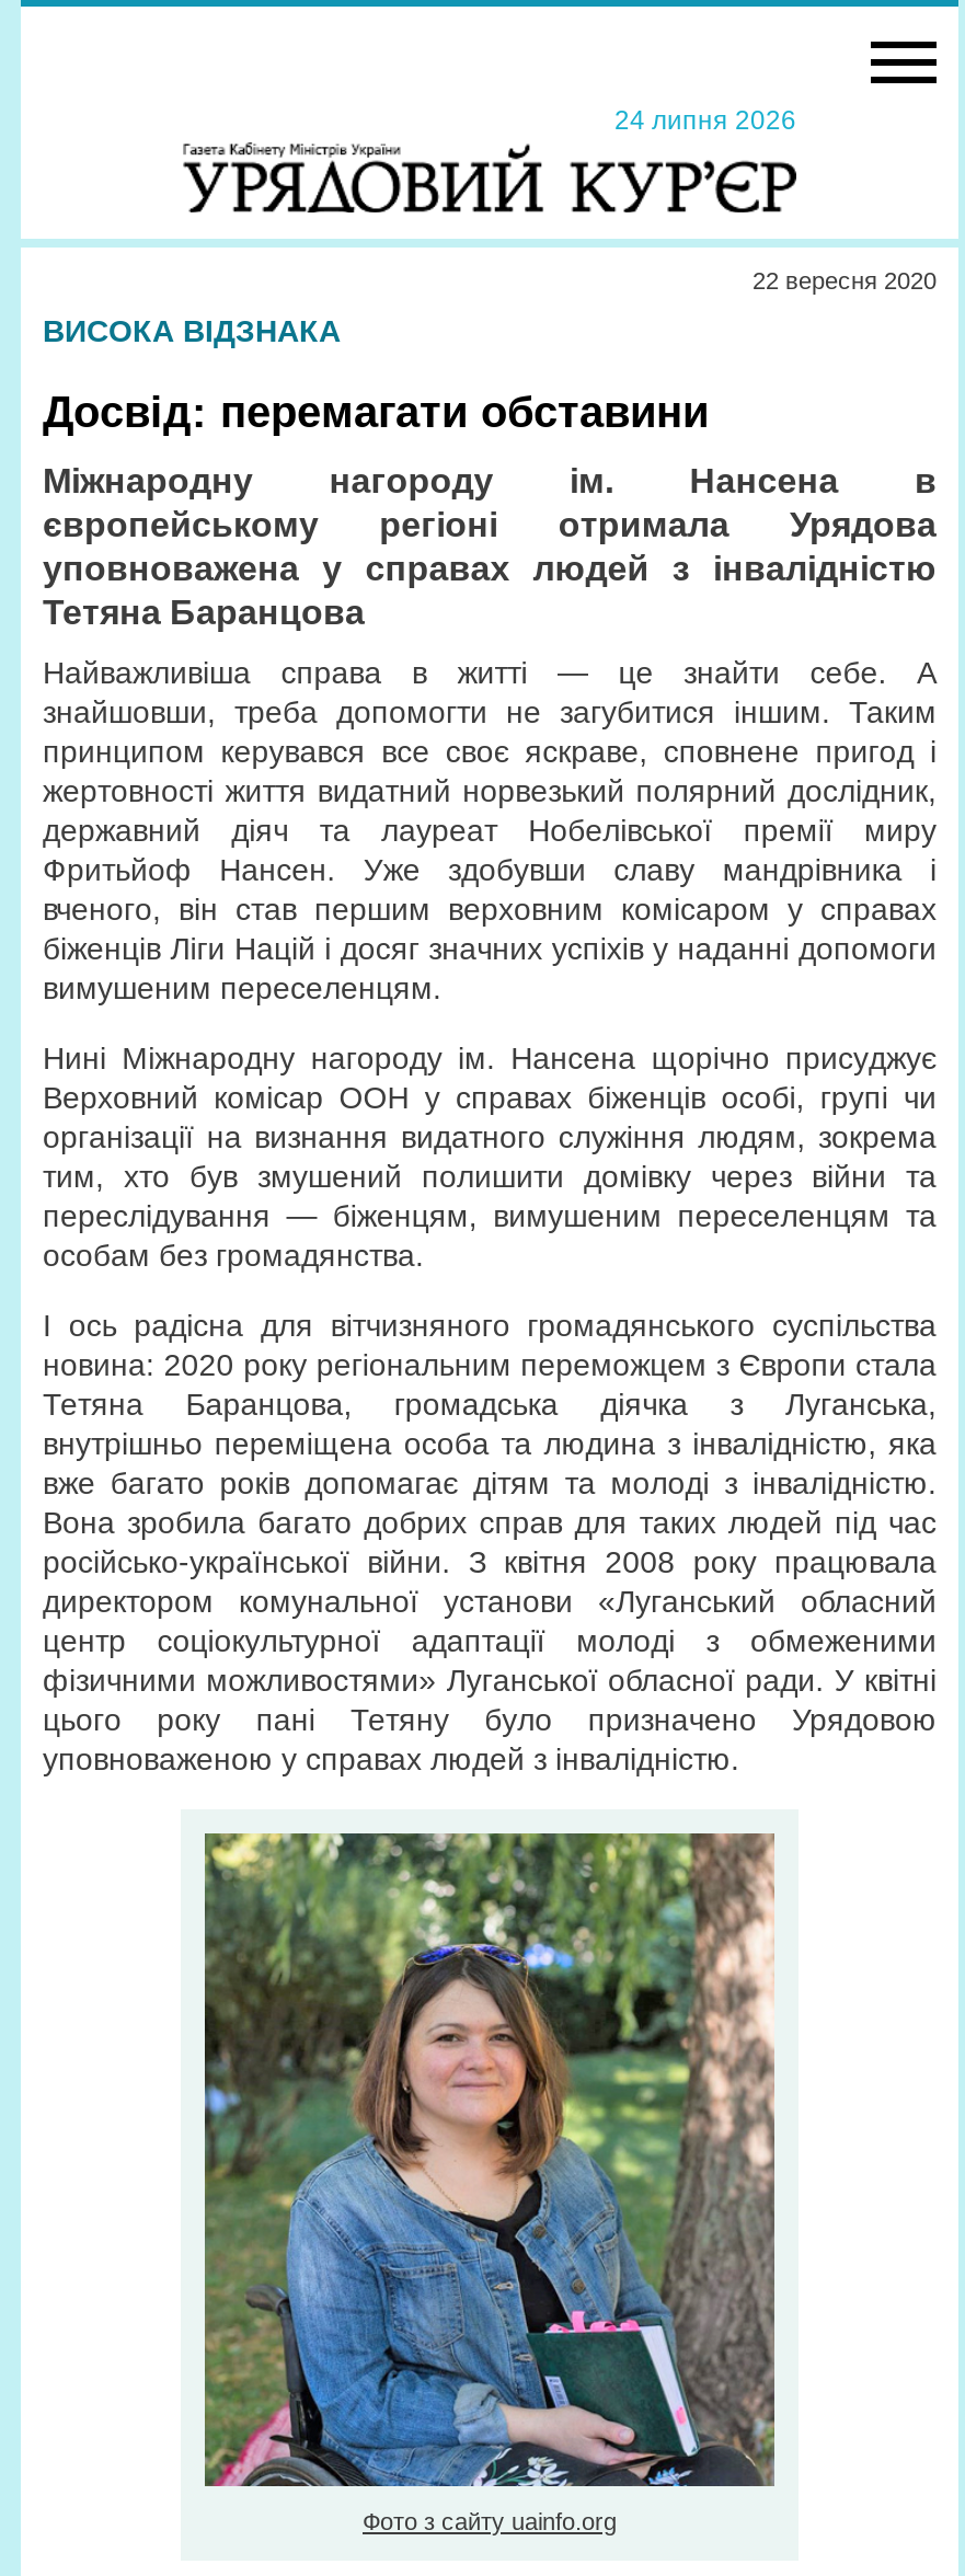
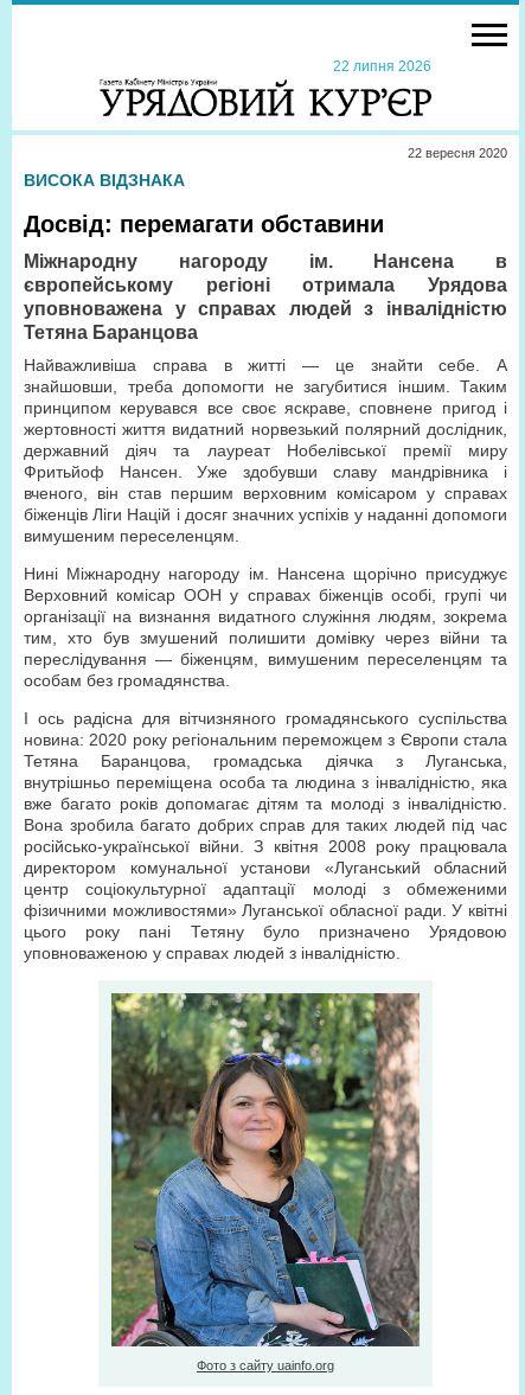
[601,105,796,136] 24 липня 2026 -> [326,58,431,75] 22 липня 2026

